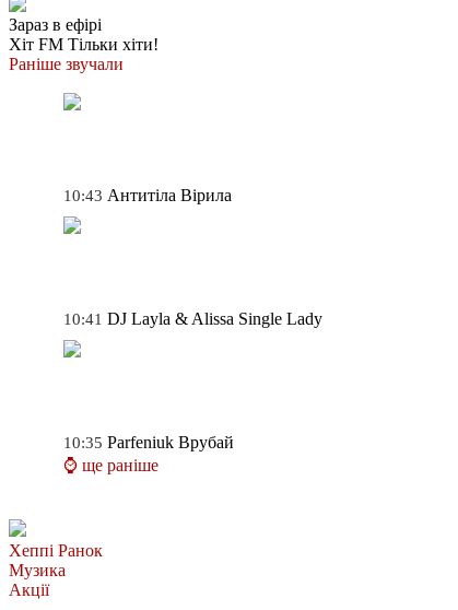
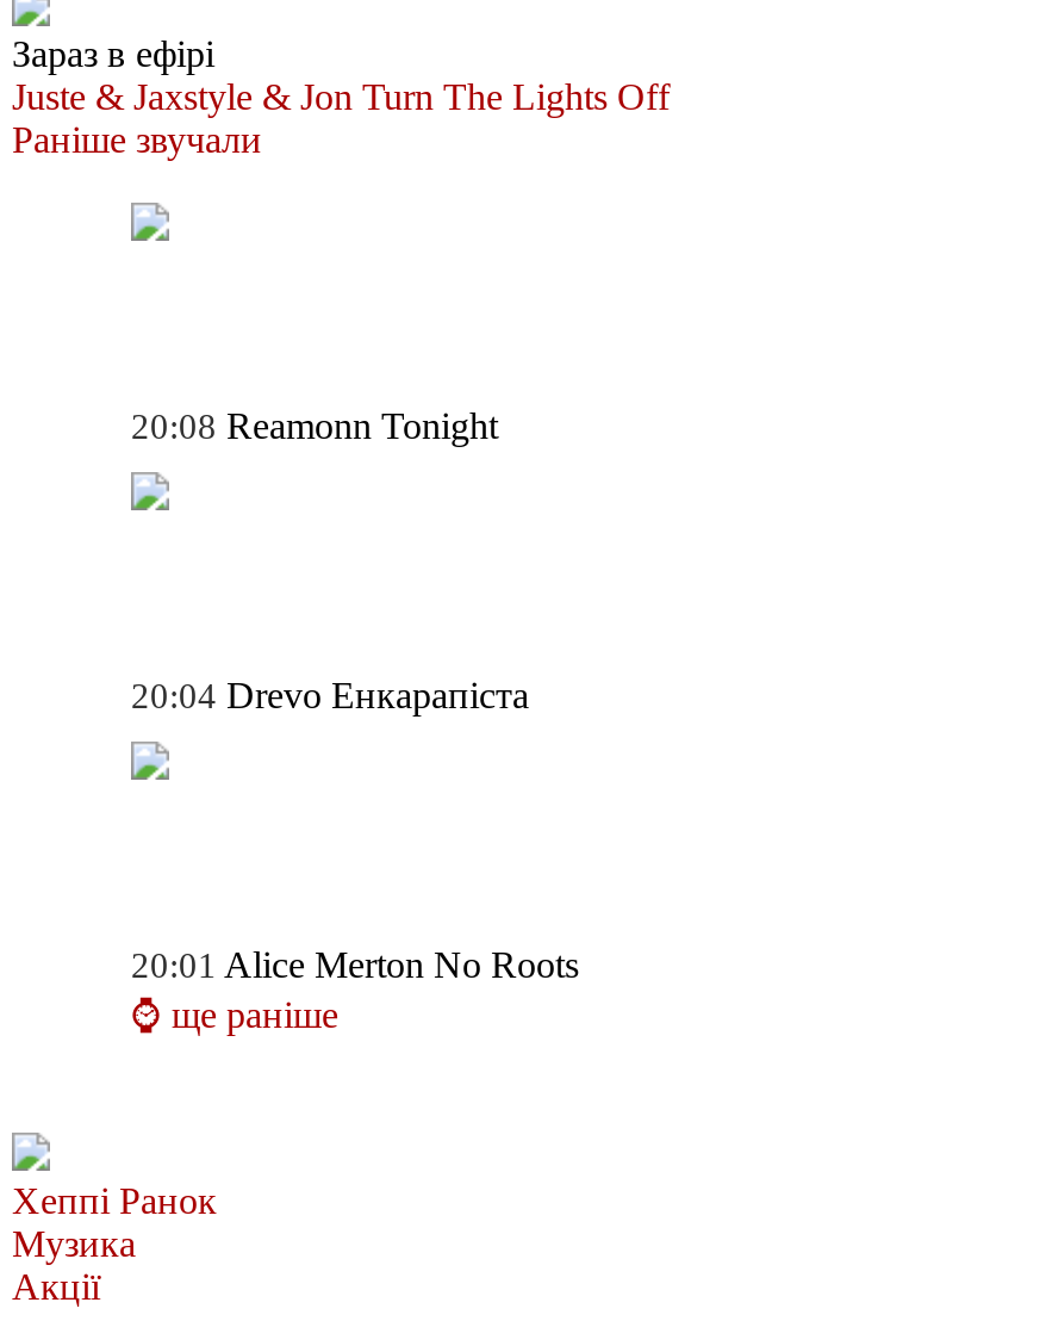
[9,35,158,54] Хіт FM Тільки хіти! -> [12,76,670,117] Juste & Jaxstyle & Jon Turn The Lights Off
[63,186,232,204] 10:43 Антитіла Вірила -> [131,405,498,446] 20:08 Reamonn Tonight
[63,309,322,328] 10:41 DJ Layla & Alissa Single Lady -> [131,675,529,715] 20:04 Drevo Енкарапіста
[63,433,234,451] 10:35 Parfeniuk Врубай -> [131,944,579,985] 20:01 Alice Merton No Roots

